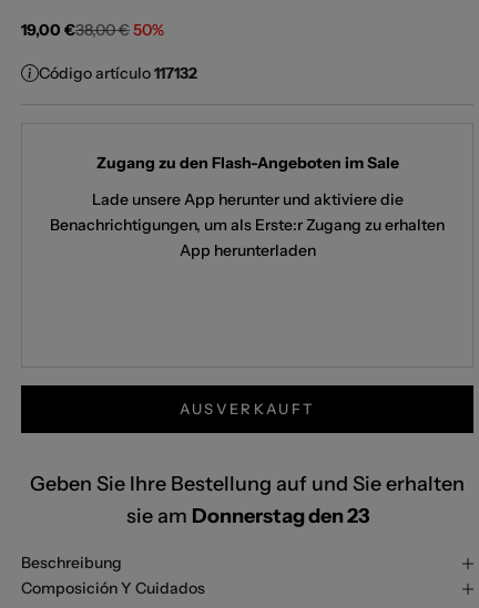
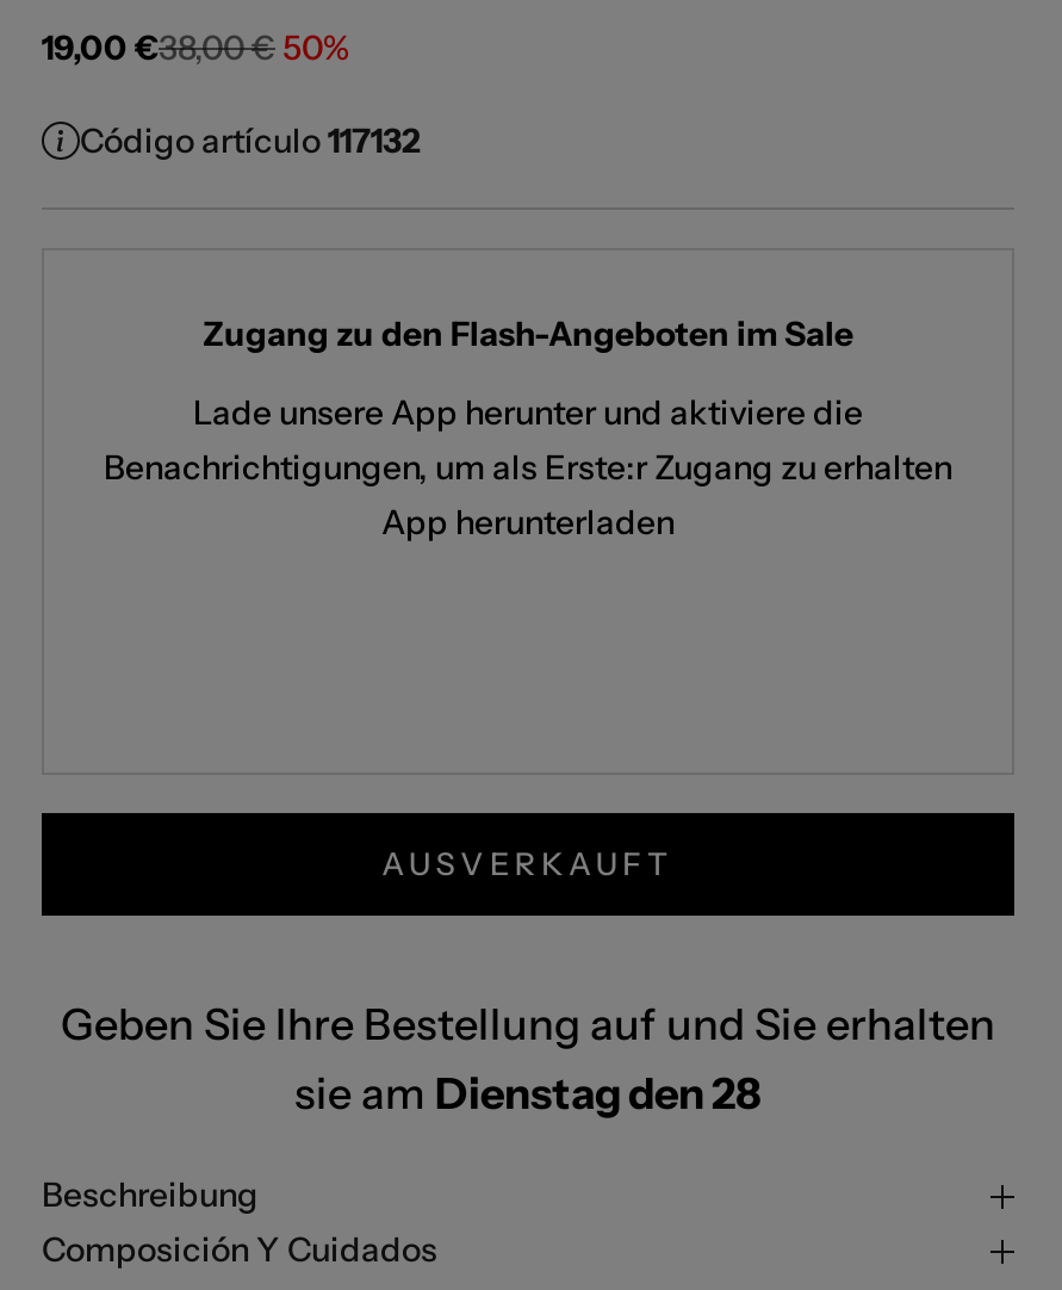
[126,504,369,529] sie am Donnerstag den 23 -> [294,1069,762,1122] sie am Dienstag den 28

